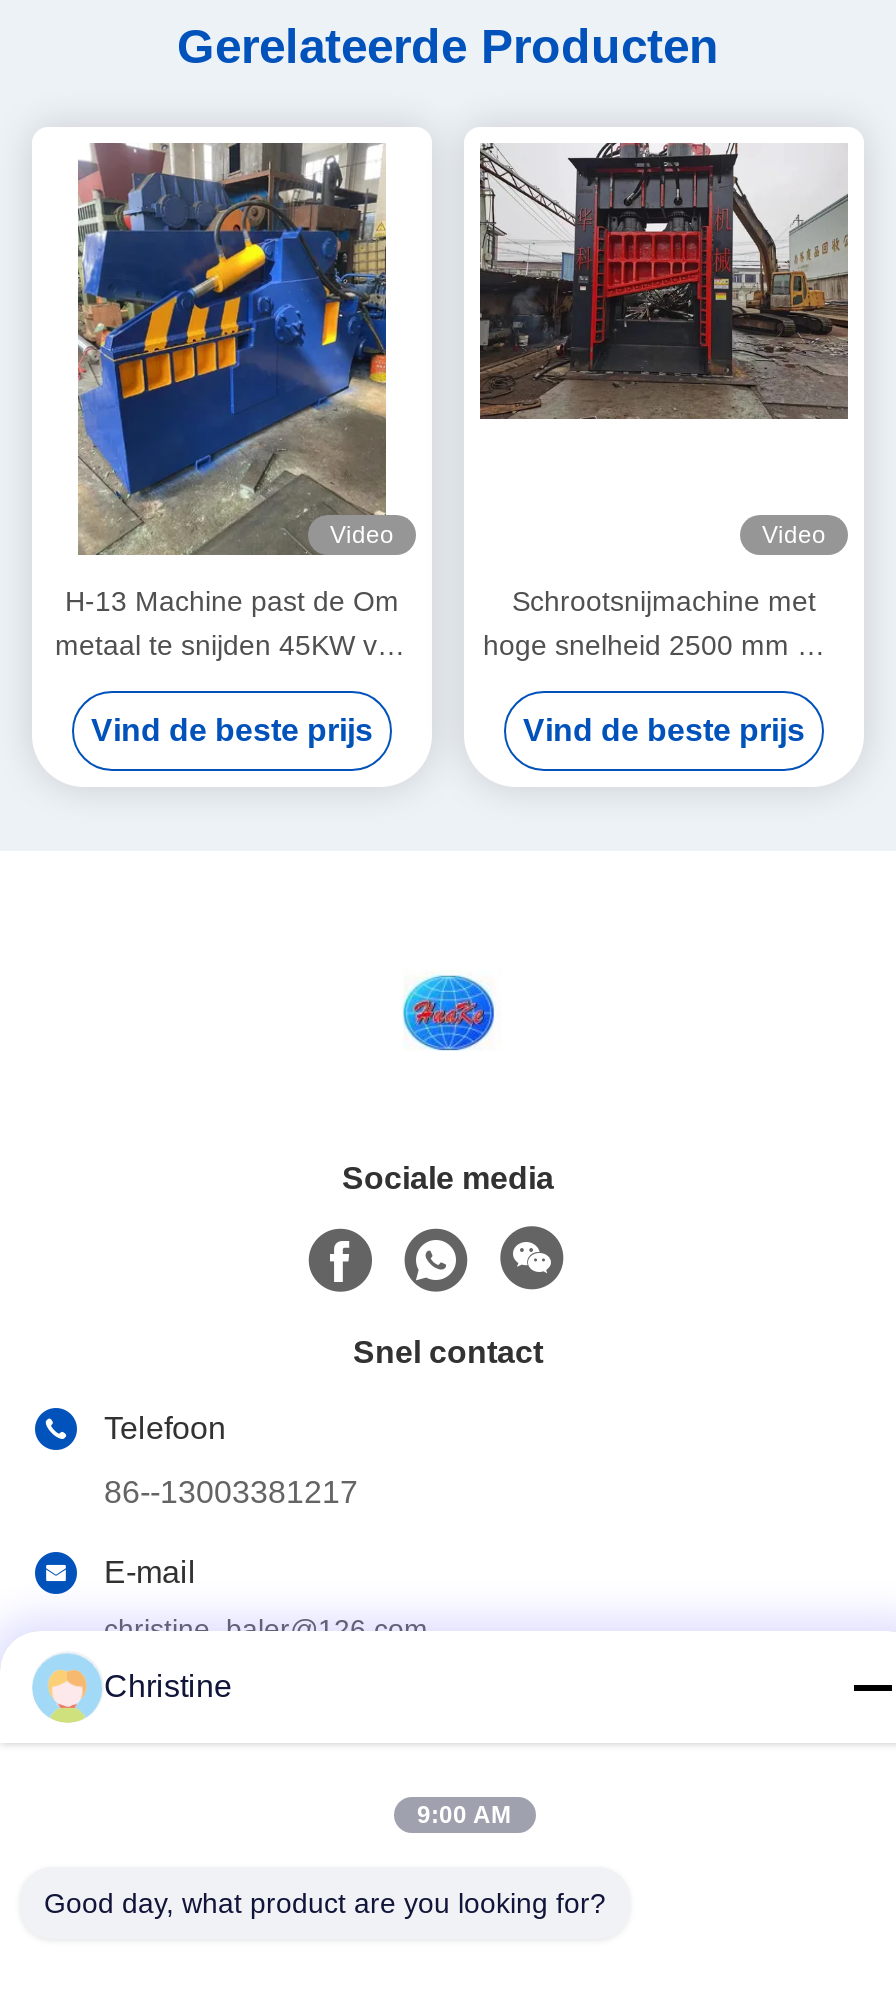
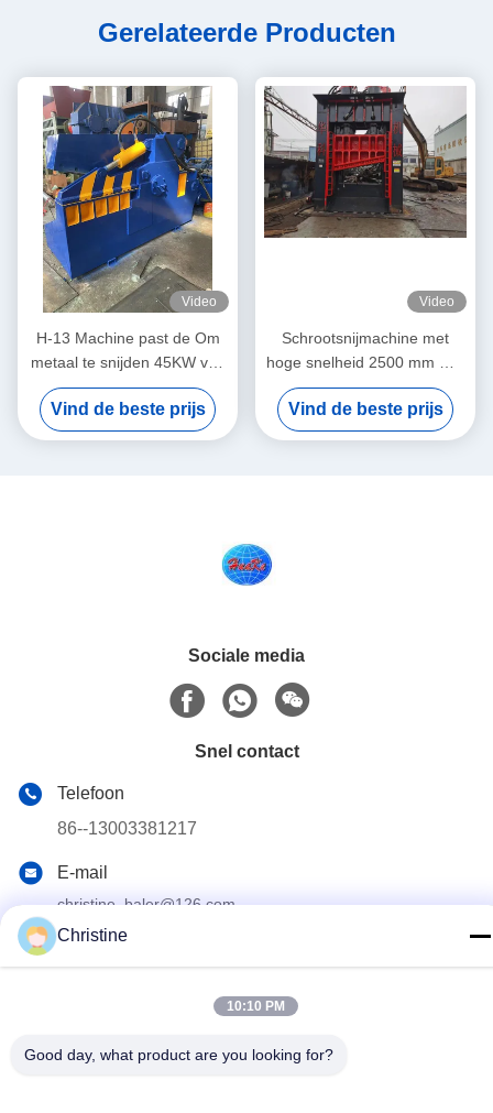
[417,1801,511,1829] 9:00 AM -> [226,999,284,1014] 10:10 PM

